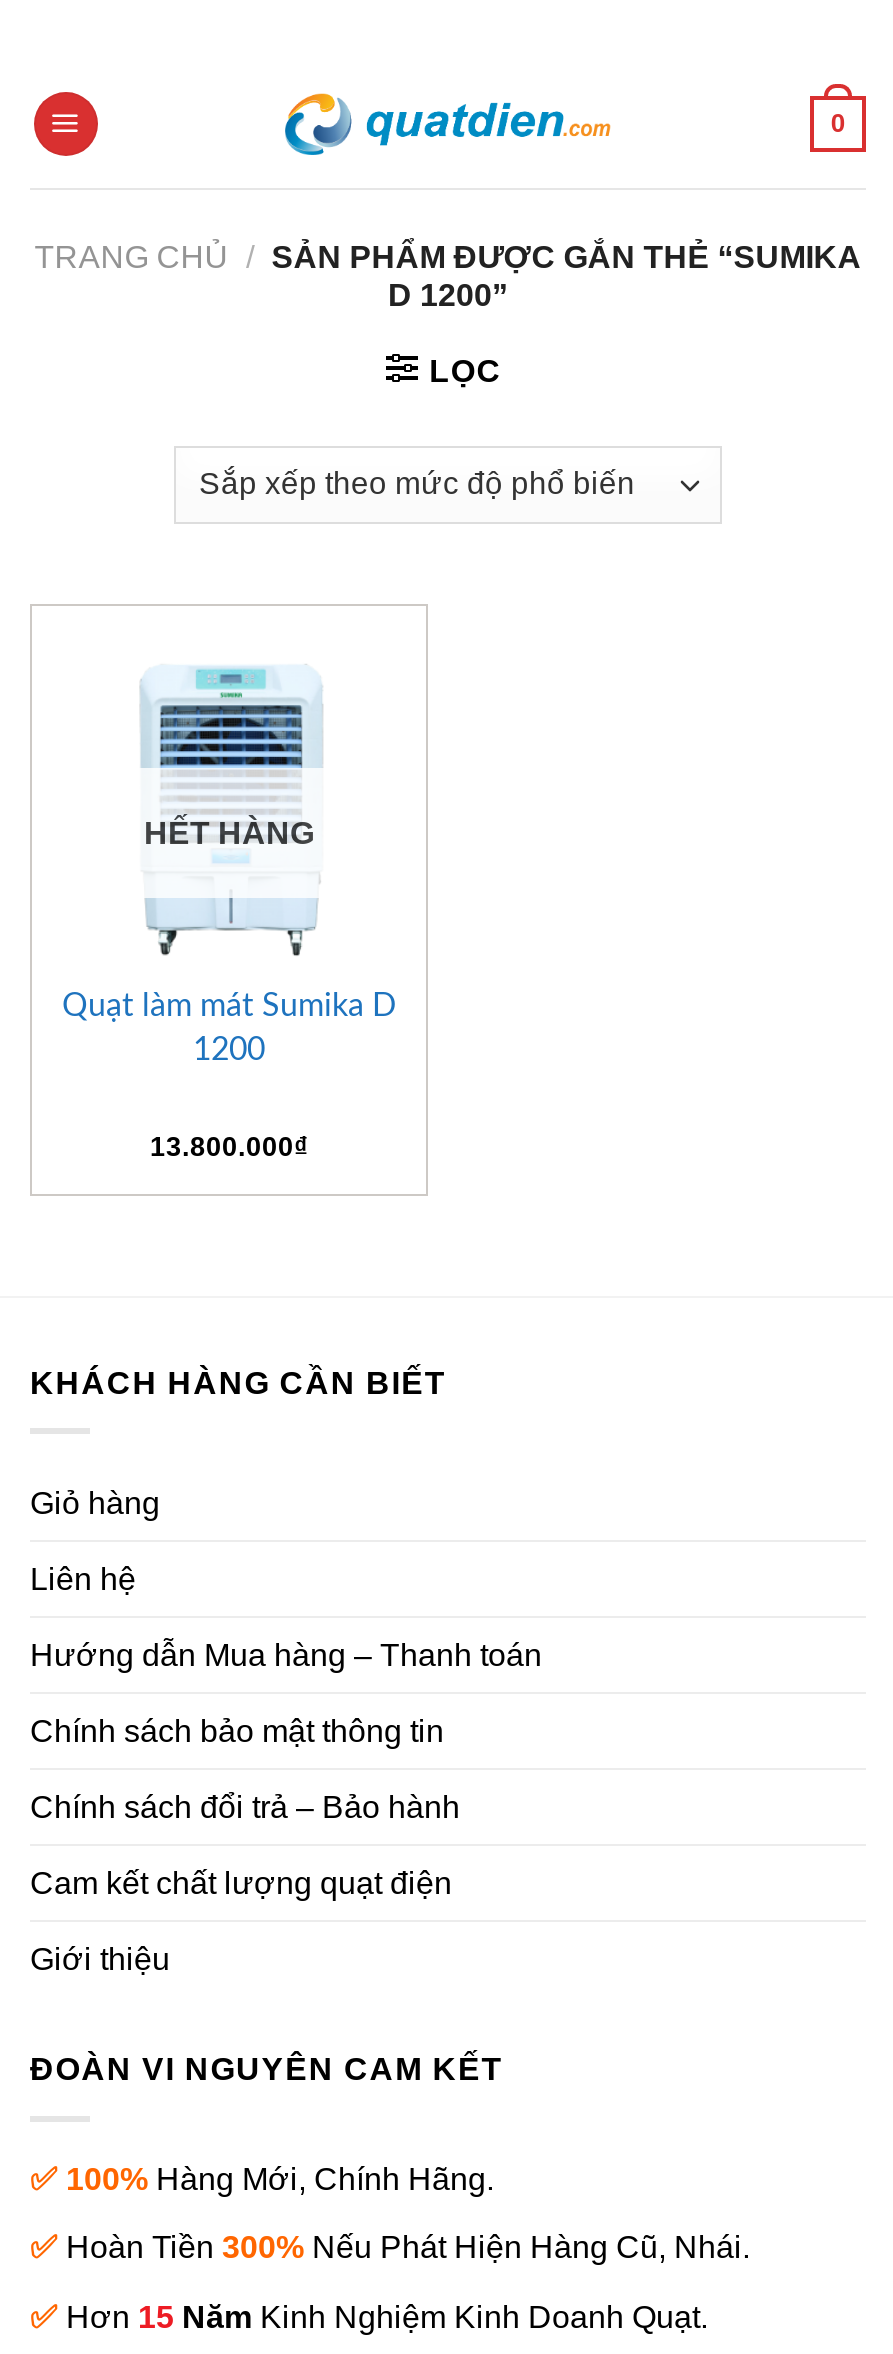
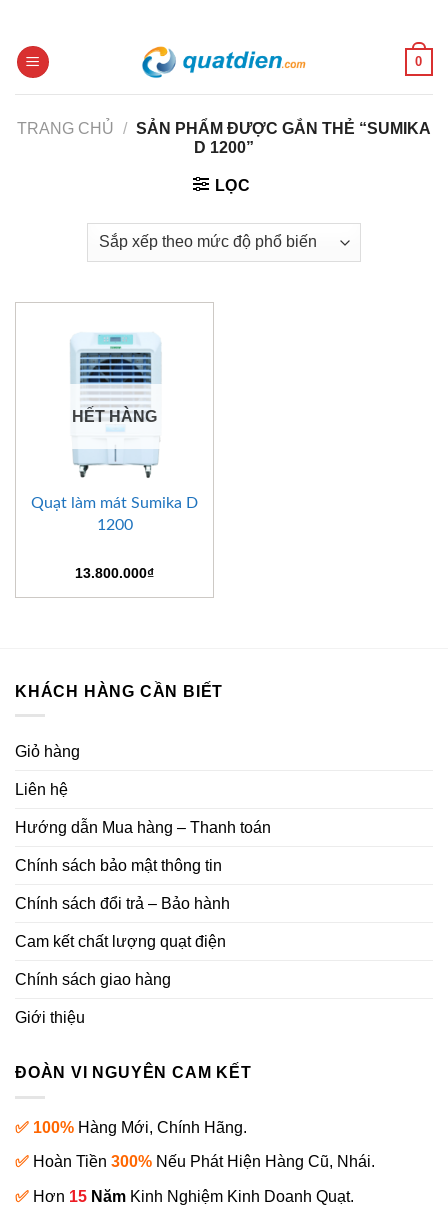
none -> [15,971,171,988] Chính sách giao hàng

